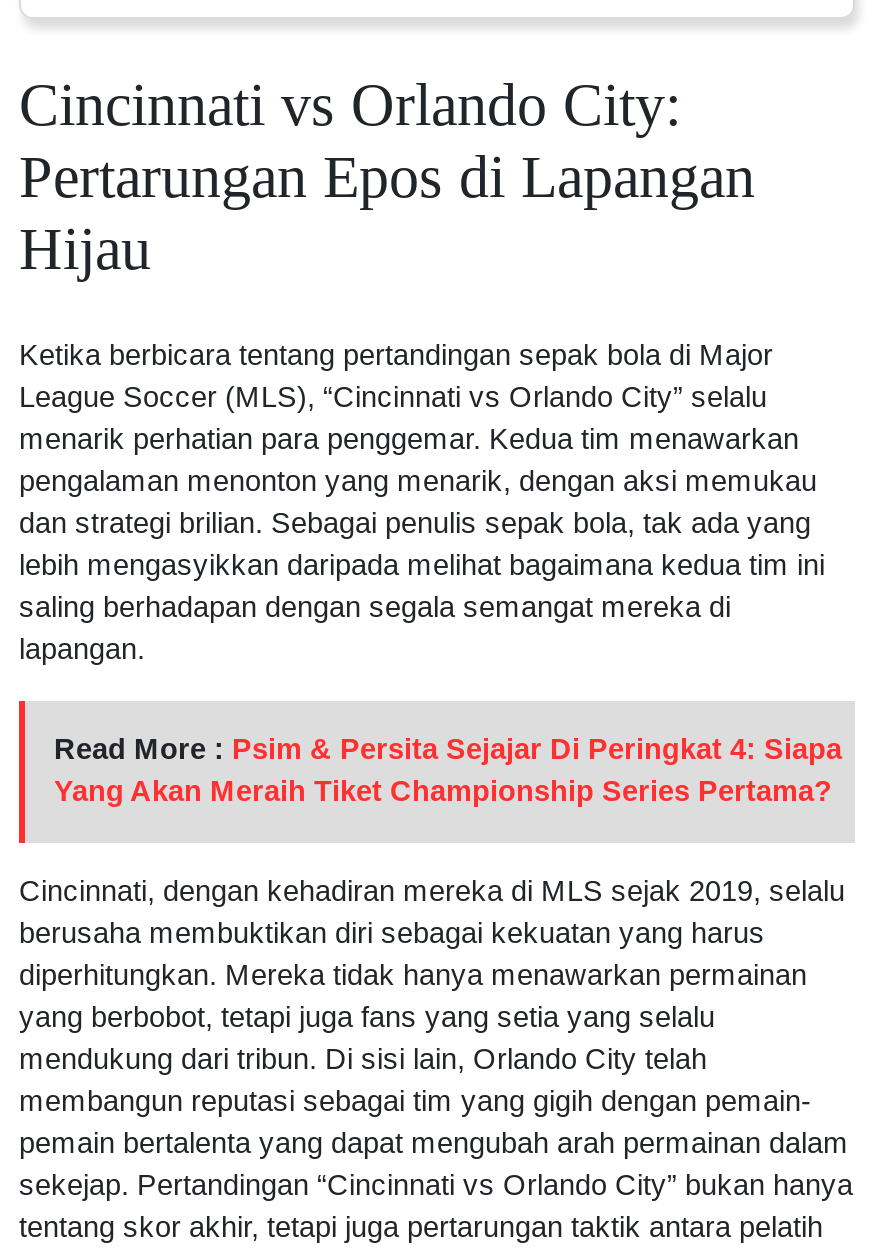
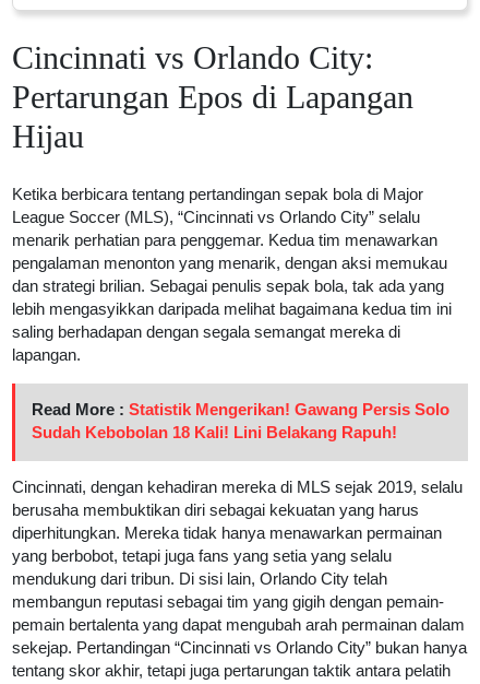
[54,733,842,807] Read More : Psim & Persita Sejajar Di Peringkat 4: Siapa | Yang Akan Meraih Tiket Championship Series Pertama? -> [31,401,449,441] Read More : Statistik Mengerikan! Gawang Persis Solo | Sudah Kebobolan 18 Kali! Lini Belakang Rapuh!

